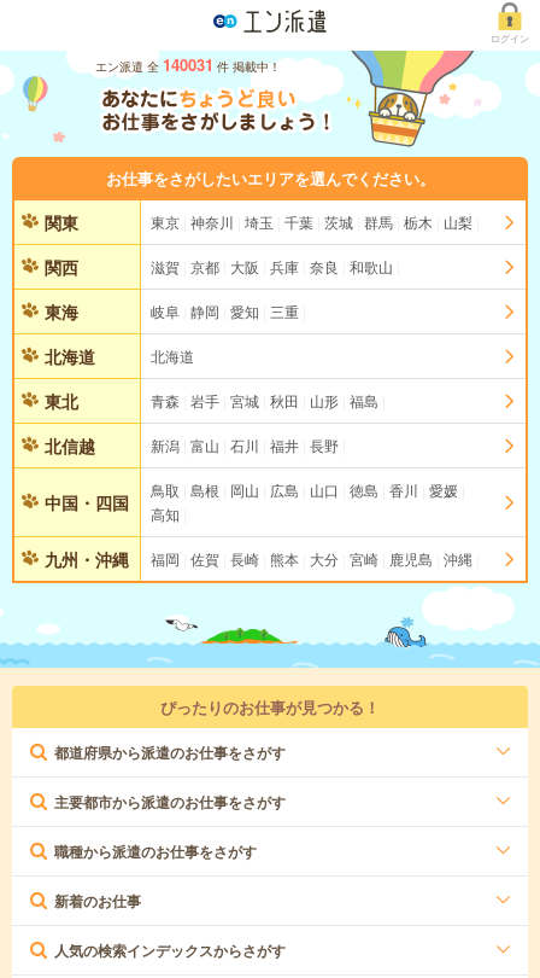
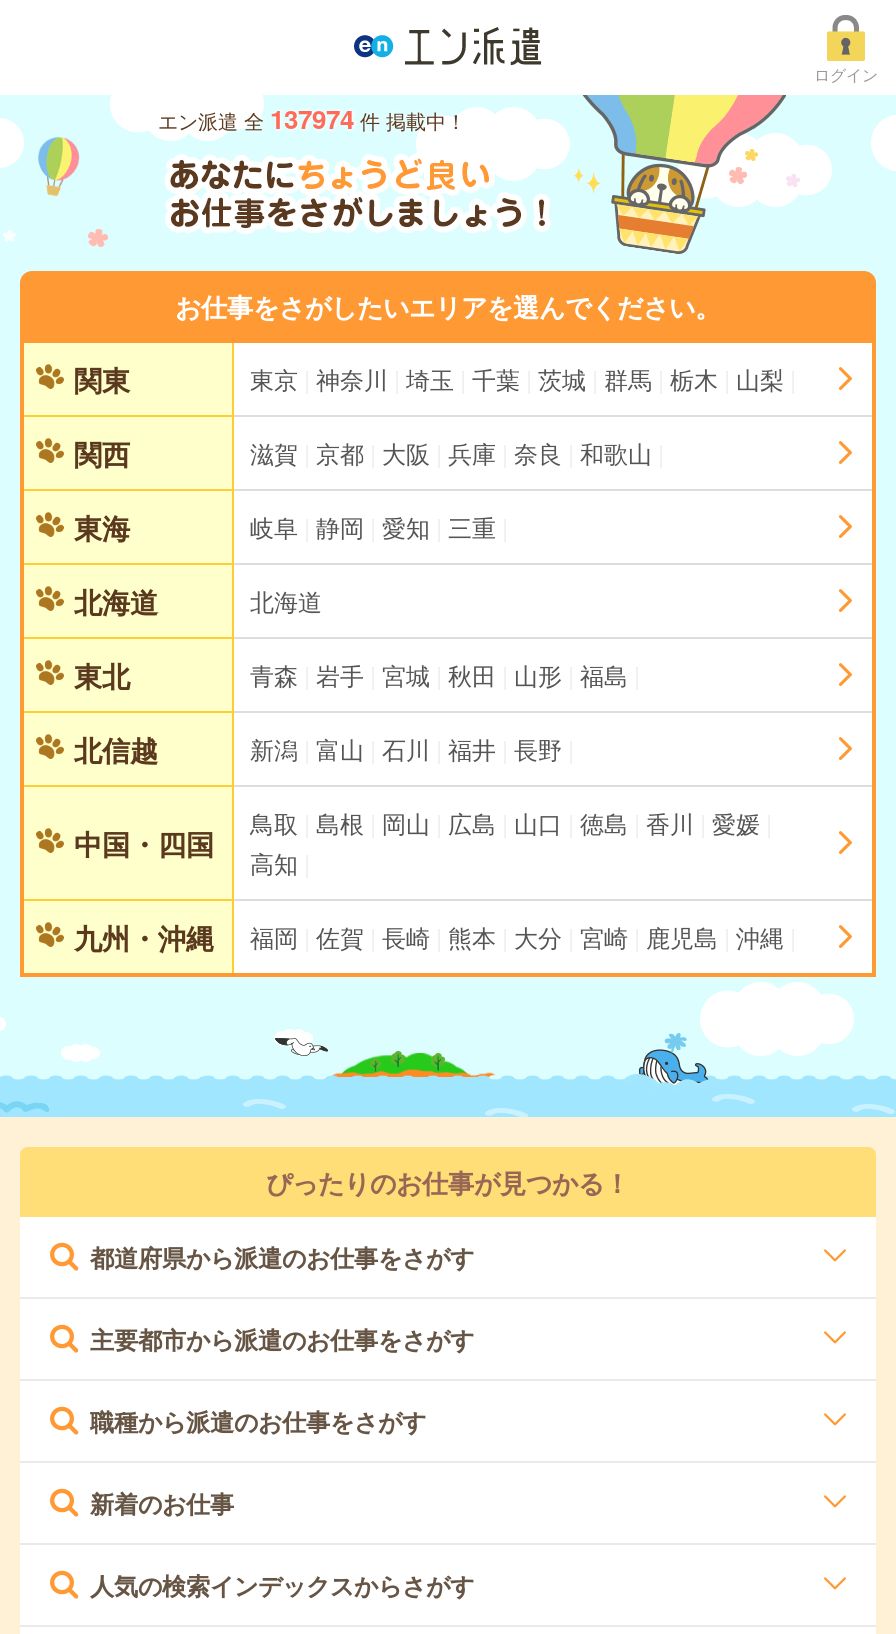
[95,54,281,77] エン派遣 全 140031 件 掲載中！ -> [158,100,466,138] エン派遣 全 137974 件 掲載中！

